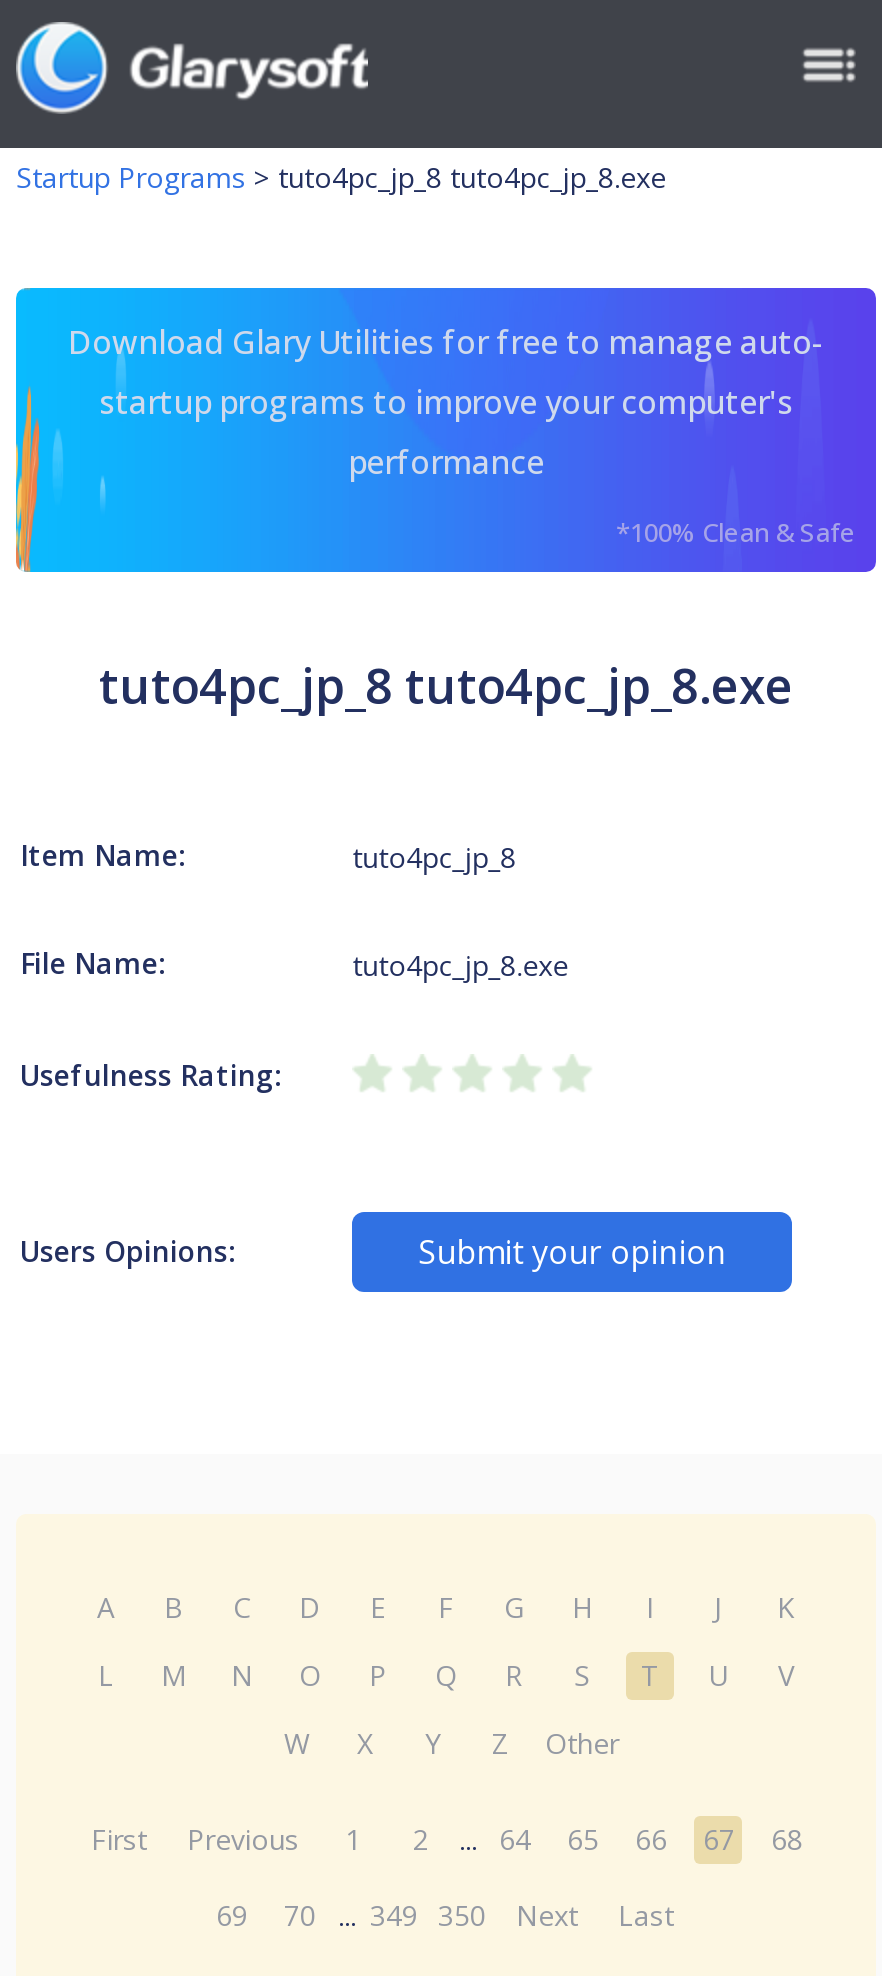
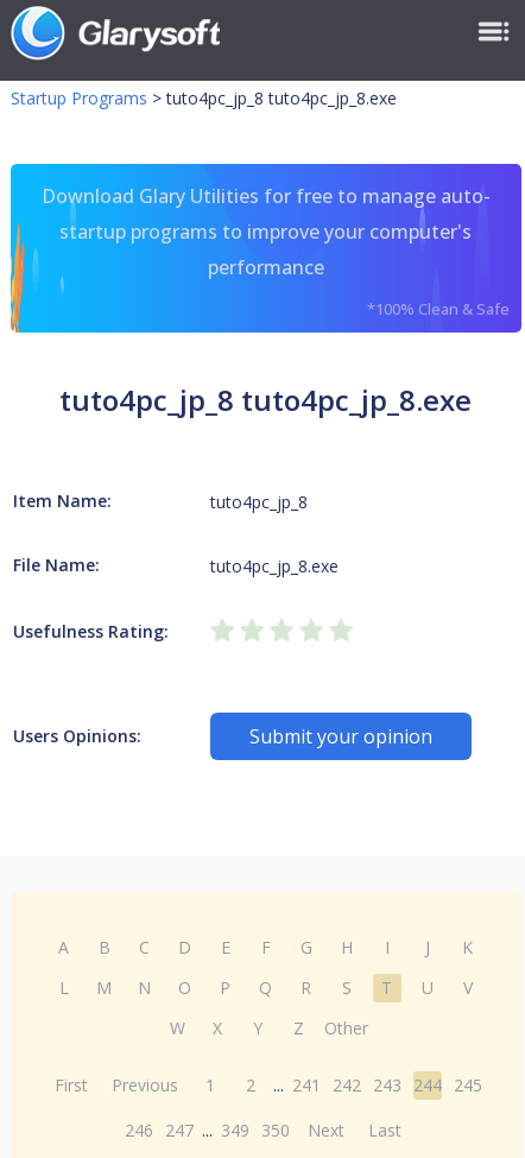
[413,1820,803,1858] 2 ... 64 | 65 | 66 | 67 | 68 -> [246,1074,483,1096] 2 ... 241 242 243 244 245
[216,1896,486,1934] 69 | 70 ... 349 350 -> [125,1119,290,1141] 246 247 ... 349 350

